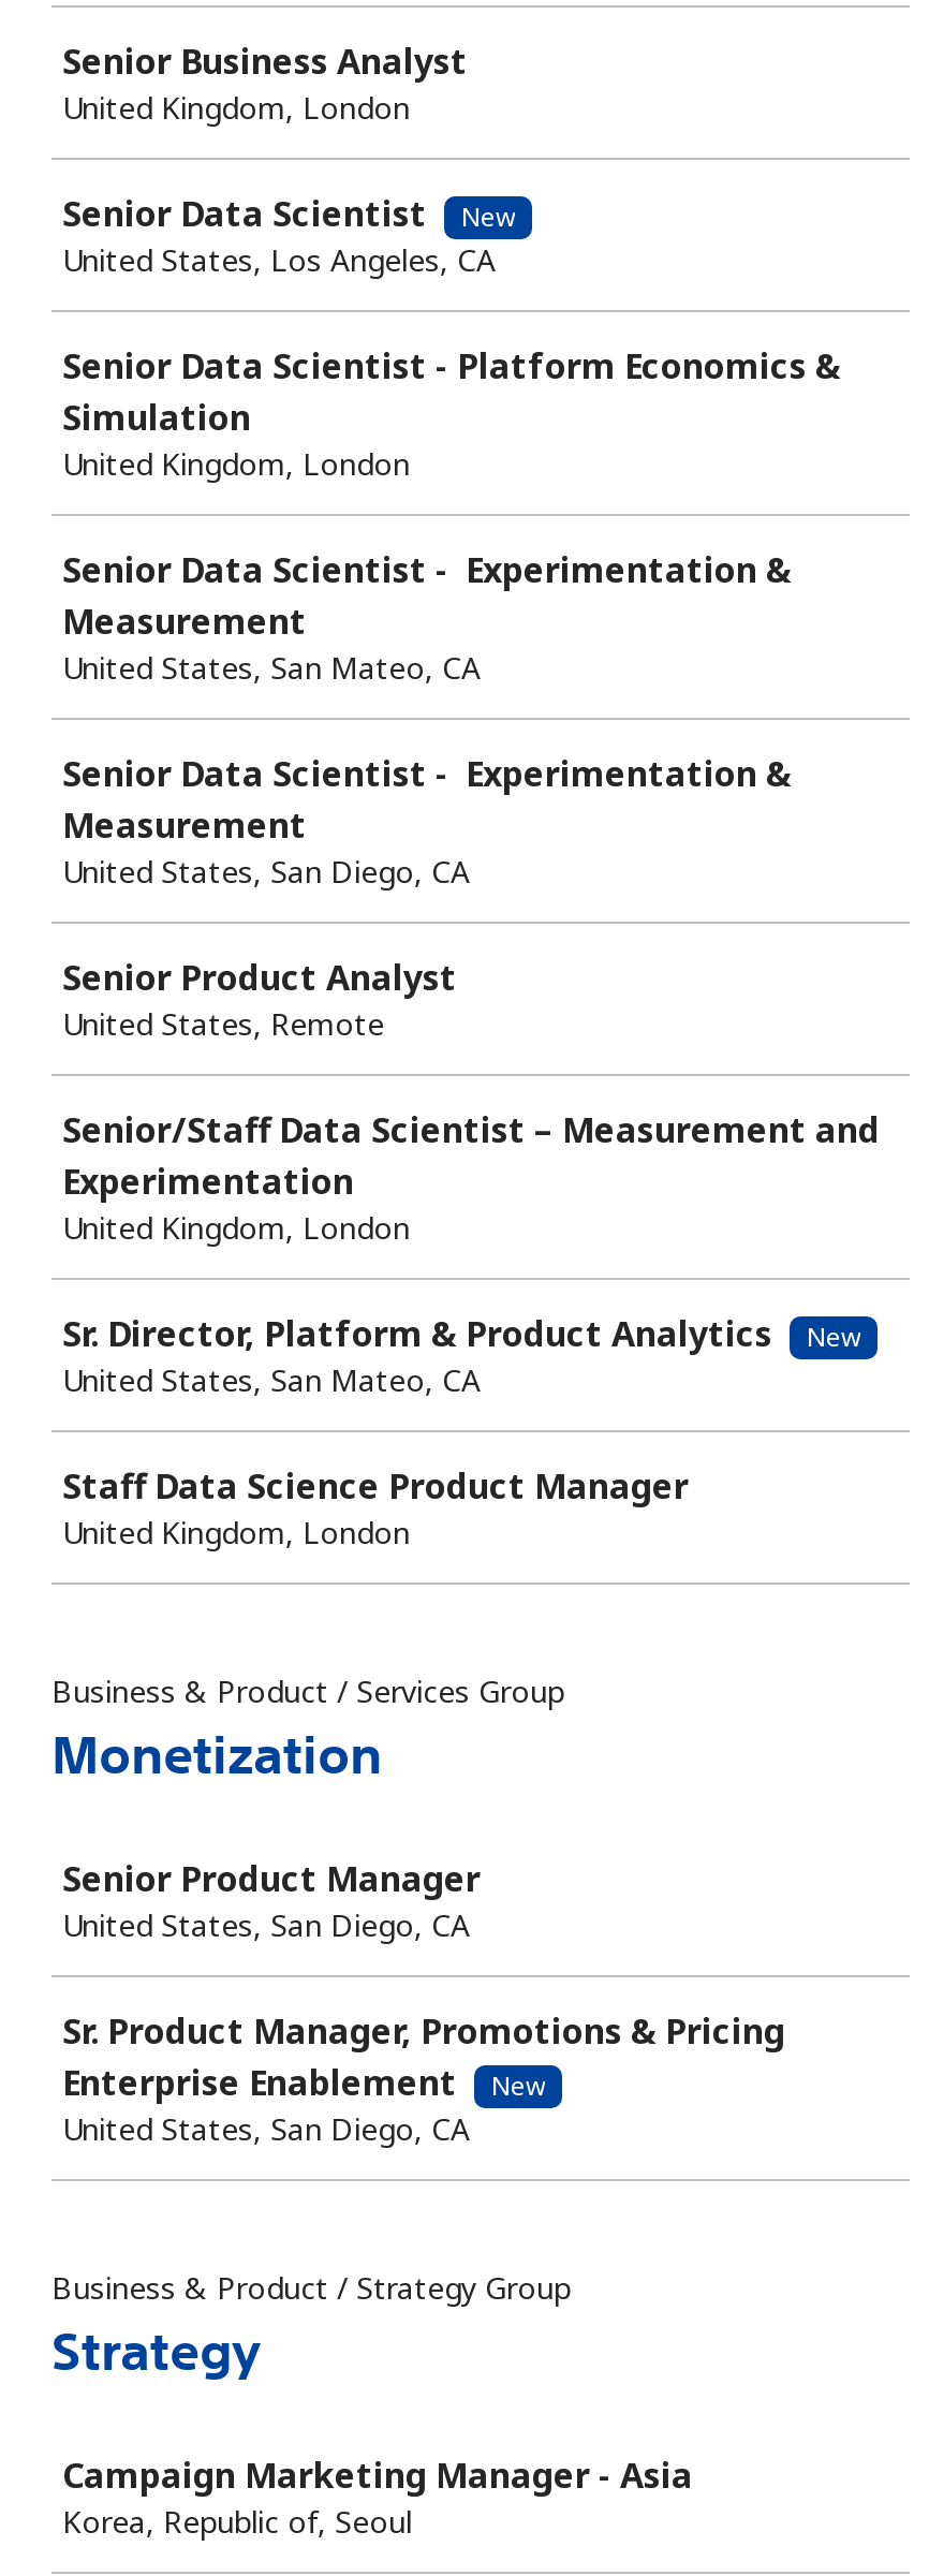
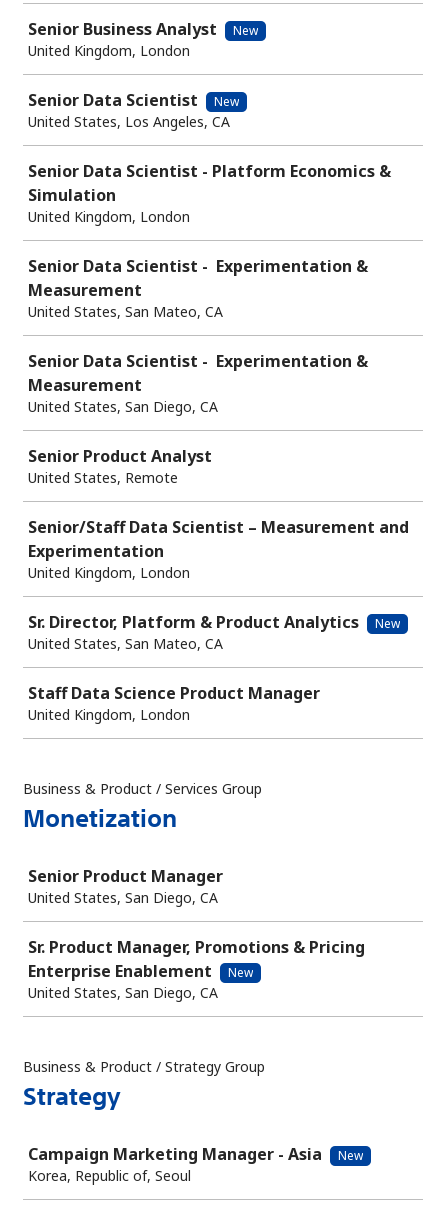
none -> [233,22,258,39] New
none -> [338,1147,363,1164] New

